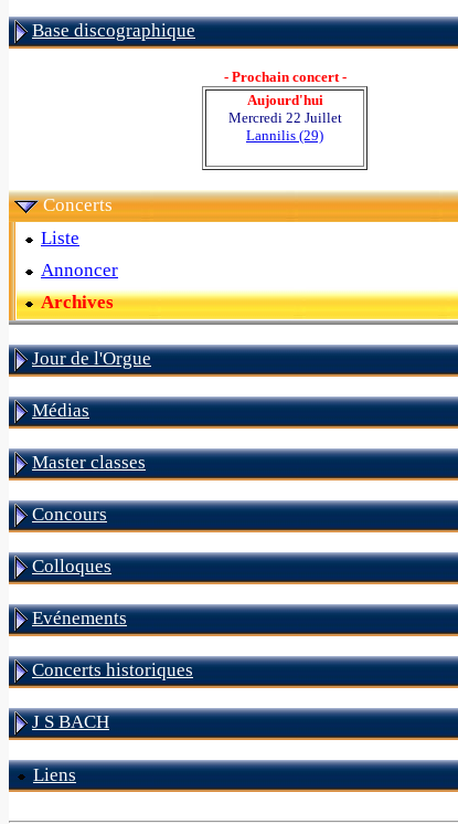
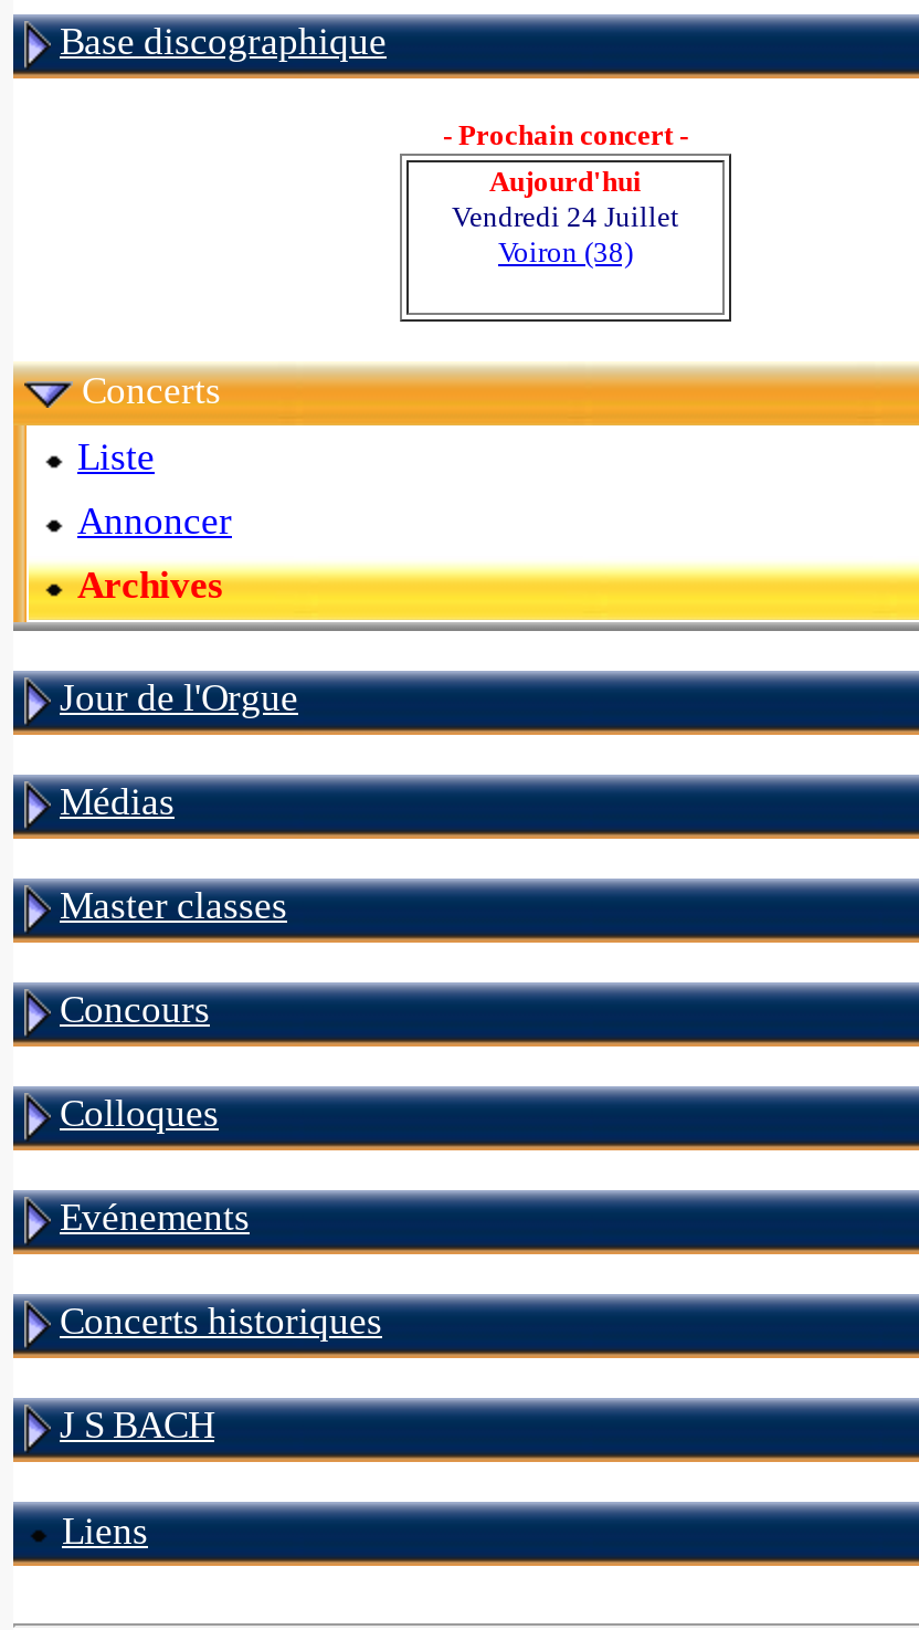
[228,109,342,144] Mercredi 22 Juillet | Lannilis (29) -> [452,200,679,269] Vendredi 24 Juillet | Voiron (38)

